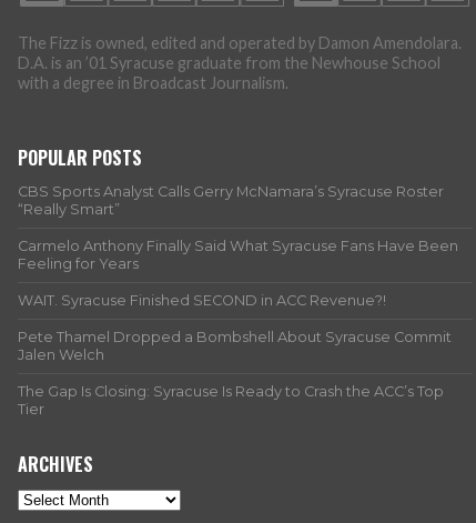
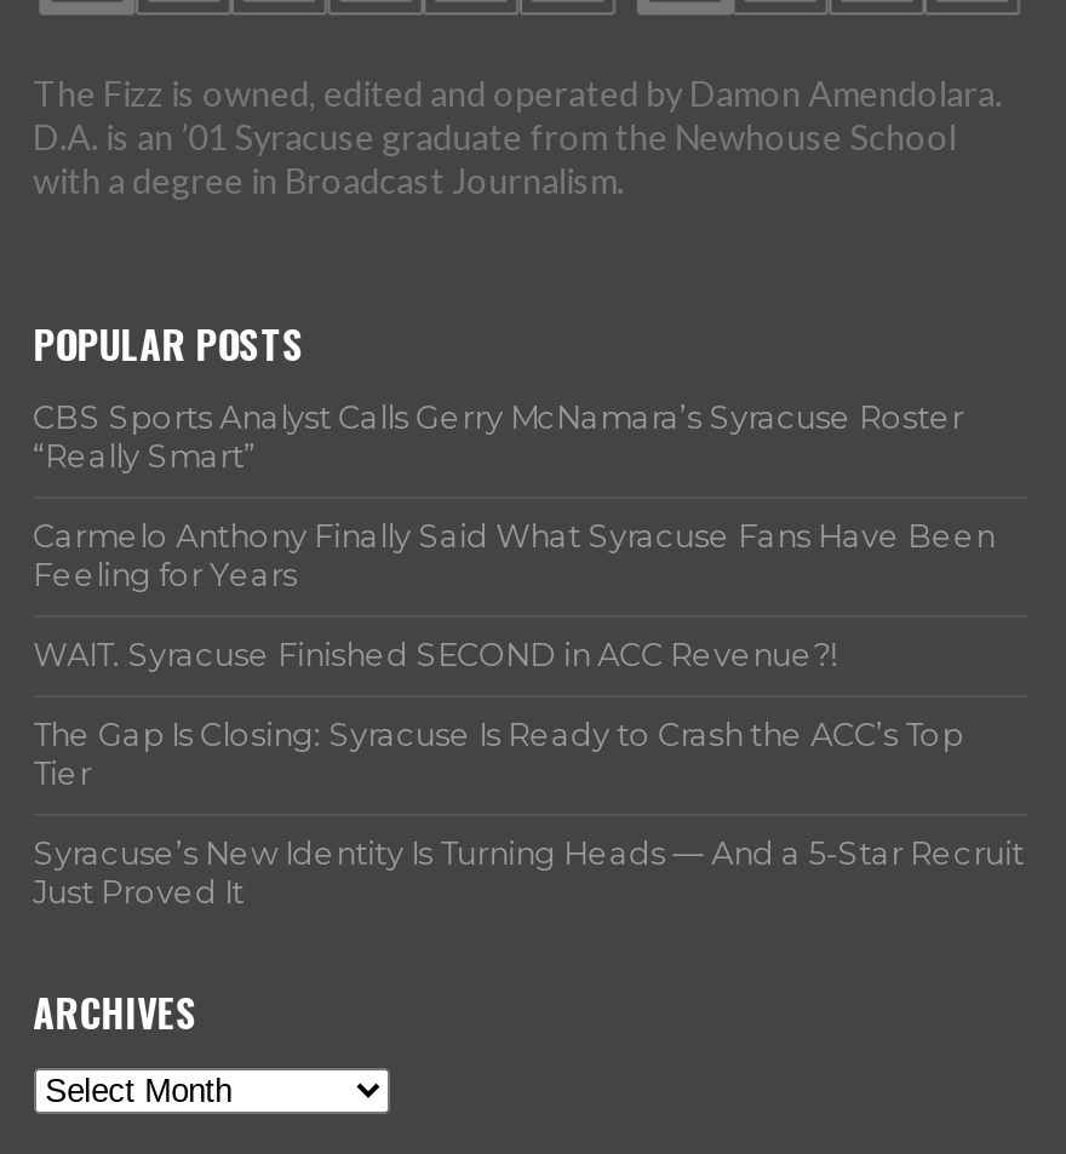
[17,329,451,363] Pete Thamel Dropped a Bombshell About Syracuse Commit | Jalen Welch -> none
moved [17,383,443,418] -> [33,717,964,792]: The Gap Is Closing: Syracuse Is Ready to Crash the ACC’s Top | Tier
none -> [33,836,1024,911] Syracuse’s New Identity Is Turning Heads — And a 5-Star Recruit | Just Proved It

